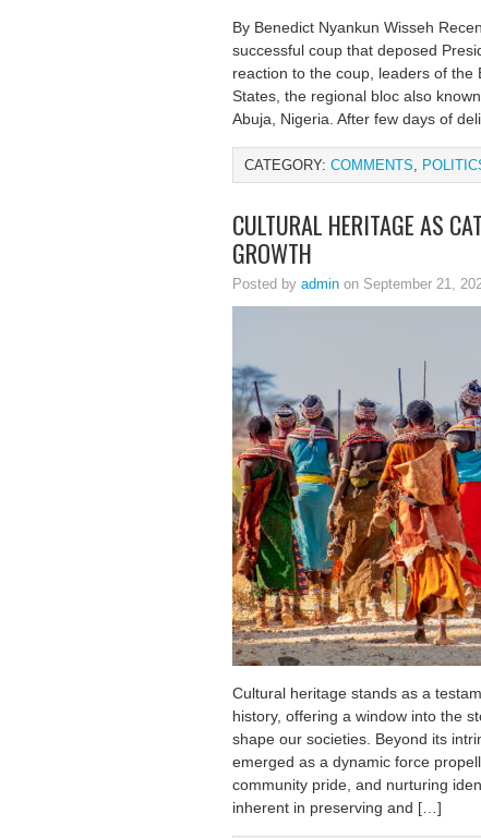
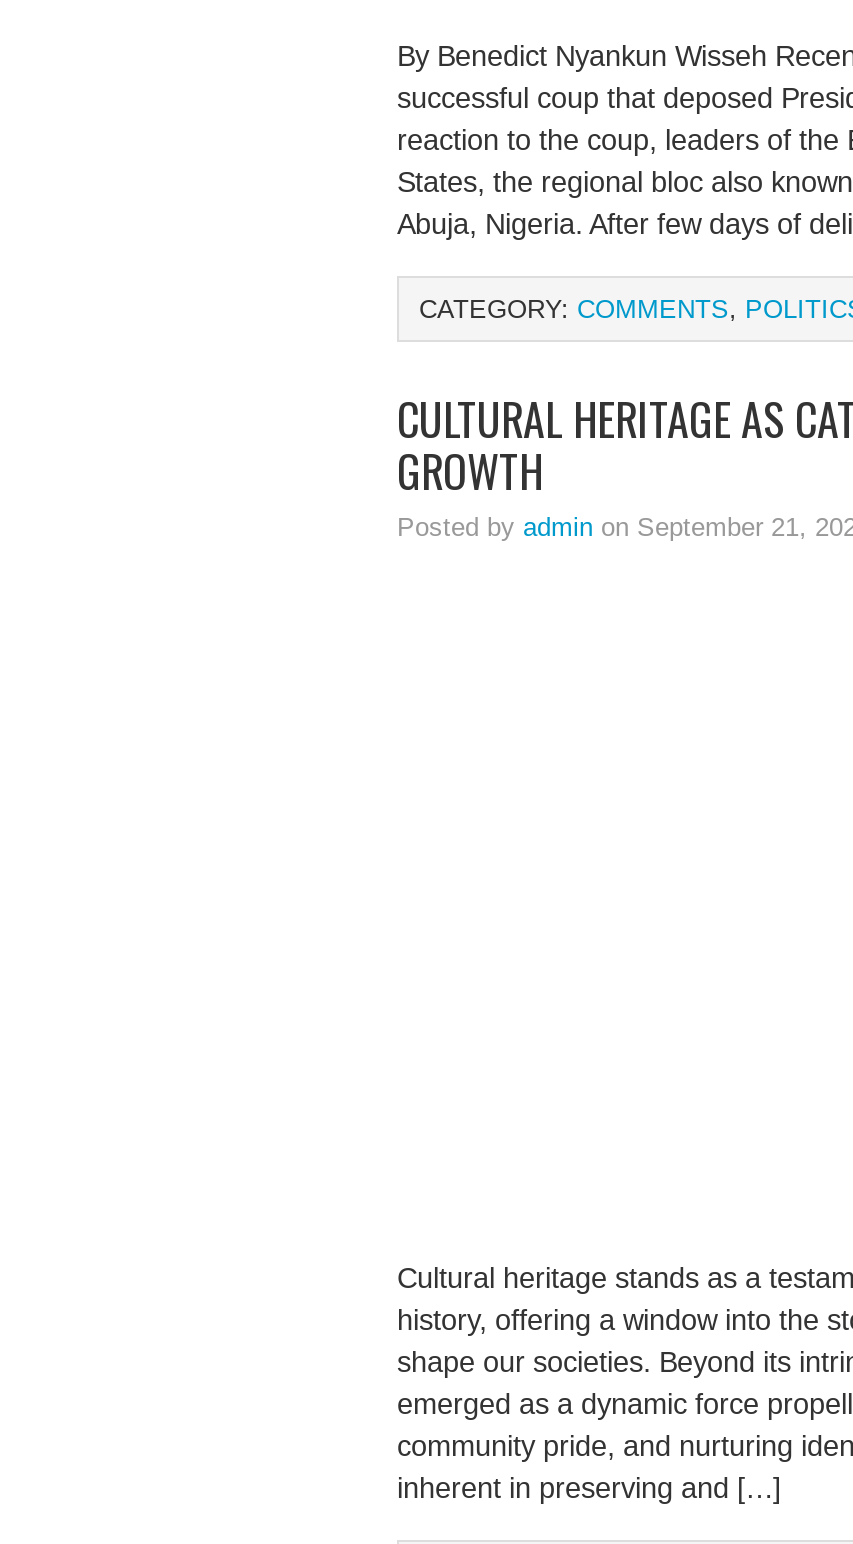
[231,306,478,667] [image] -> none

